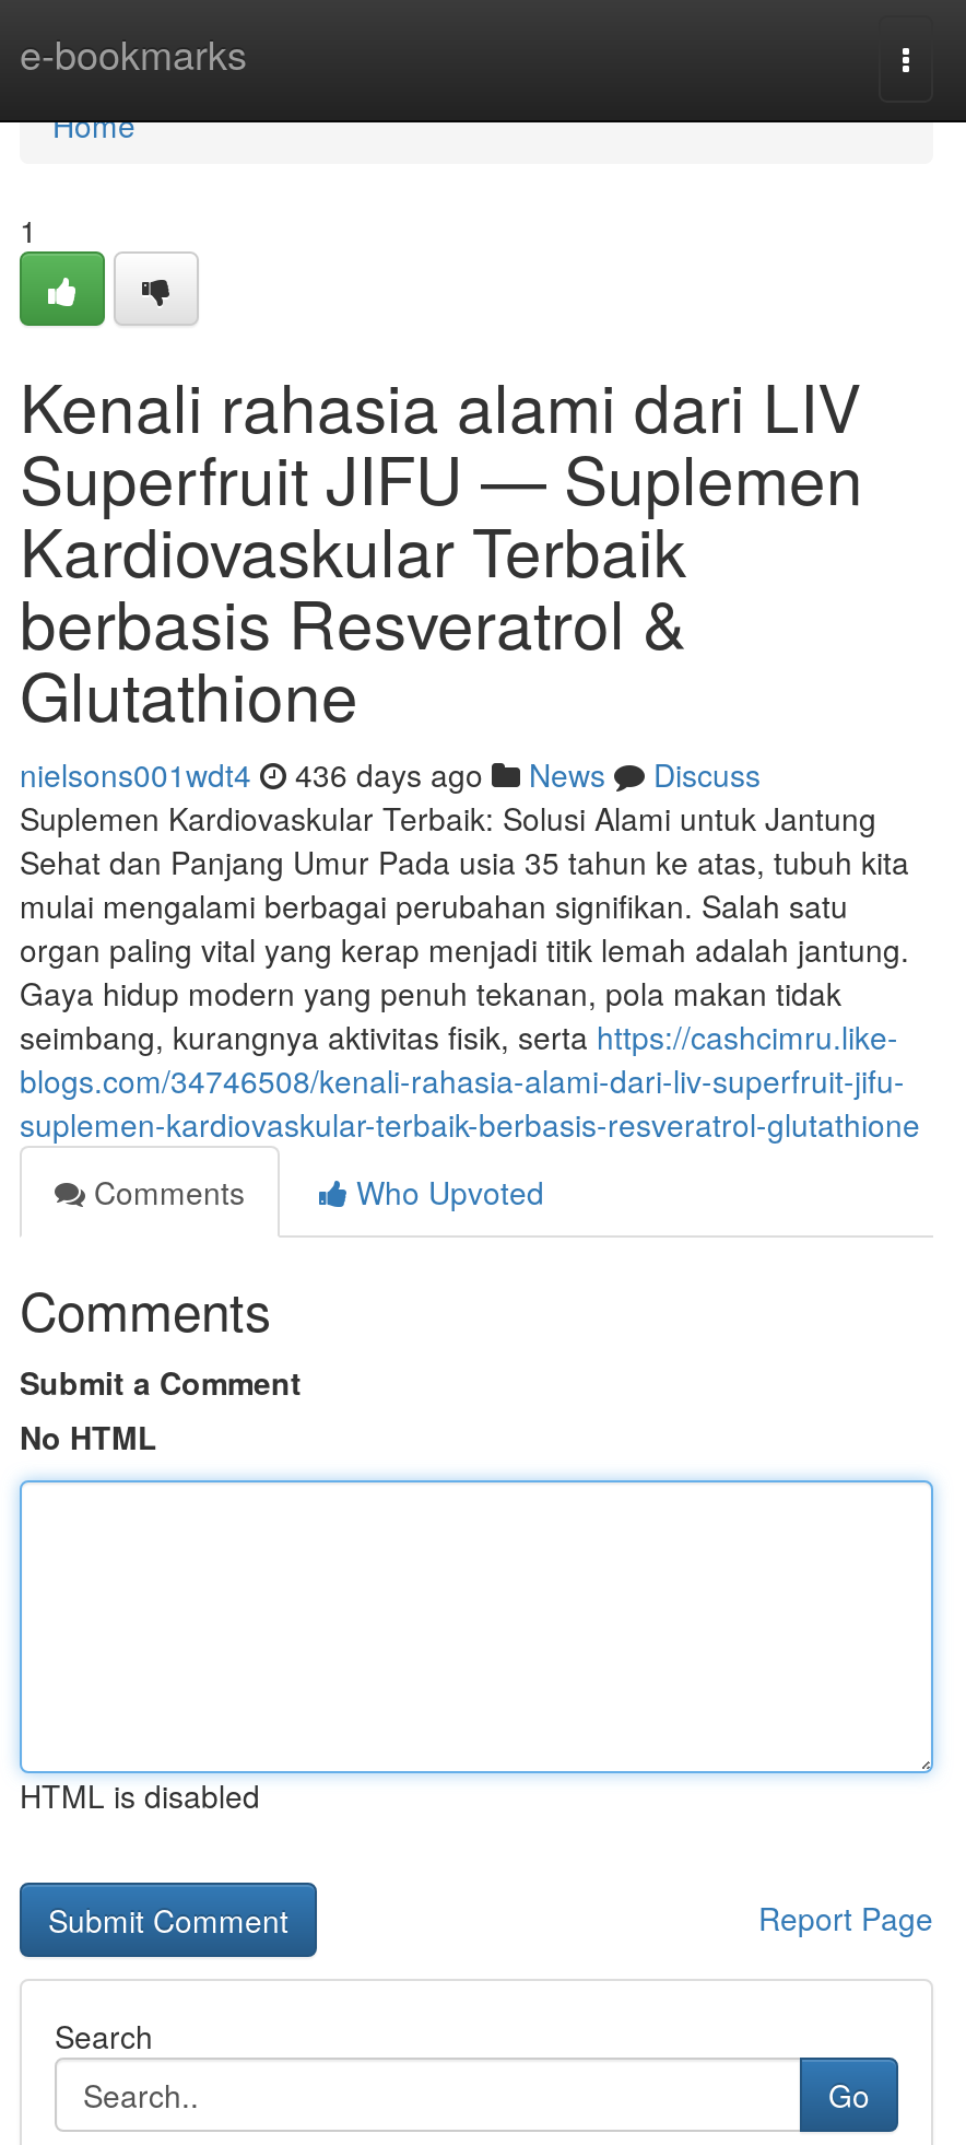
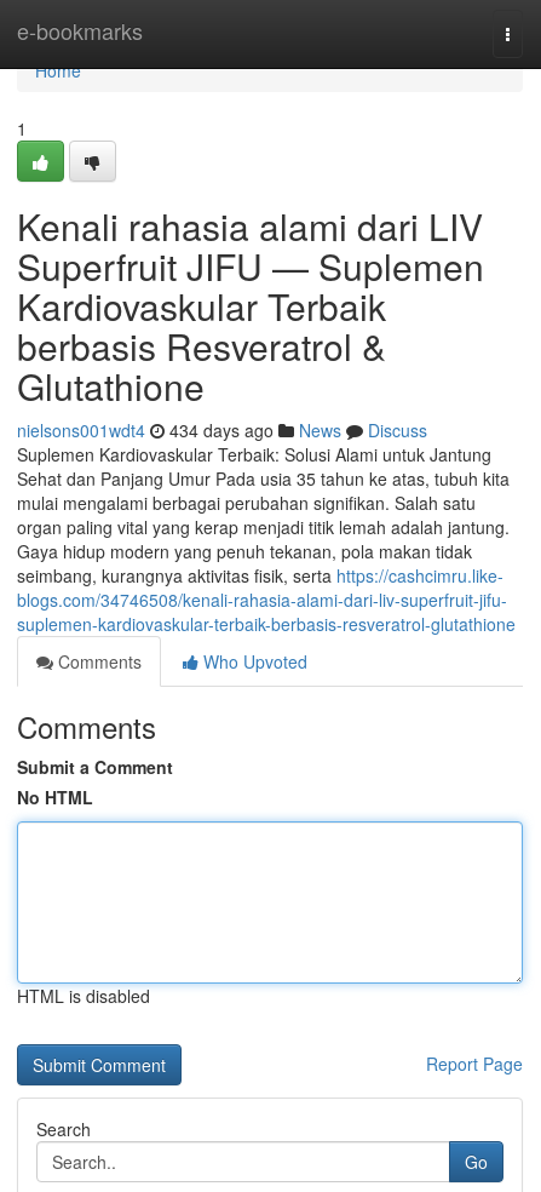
[20,752,761,796] nielsons001wdt4 436 days ago News Discuss -> [17,418,427,442] nielsons001wdt4 434 days ago News Discuss

